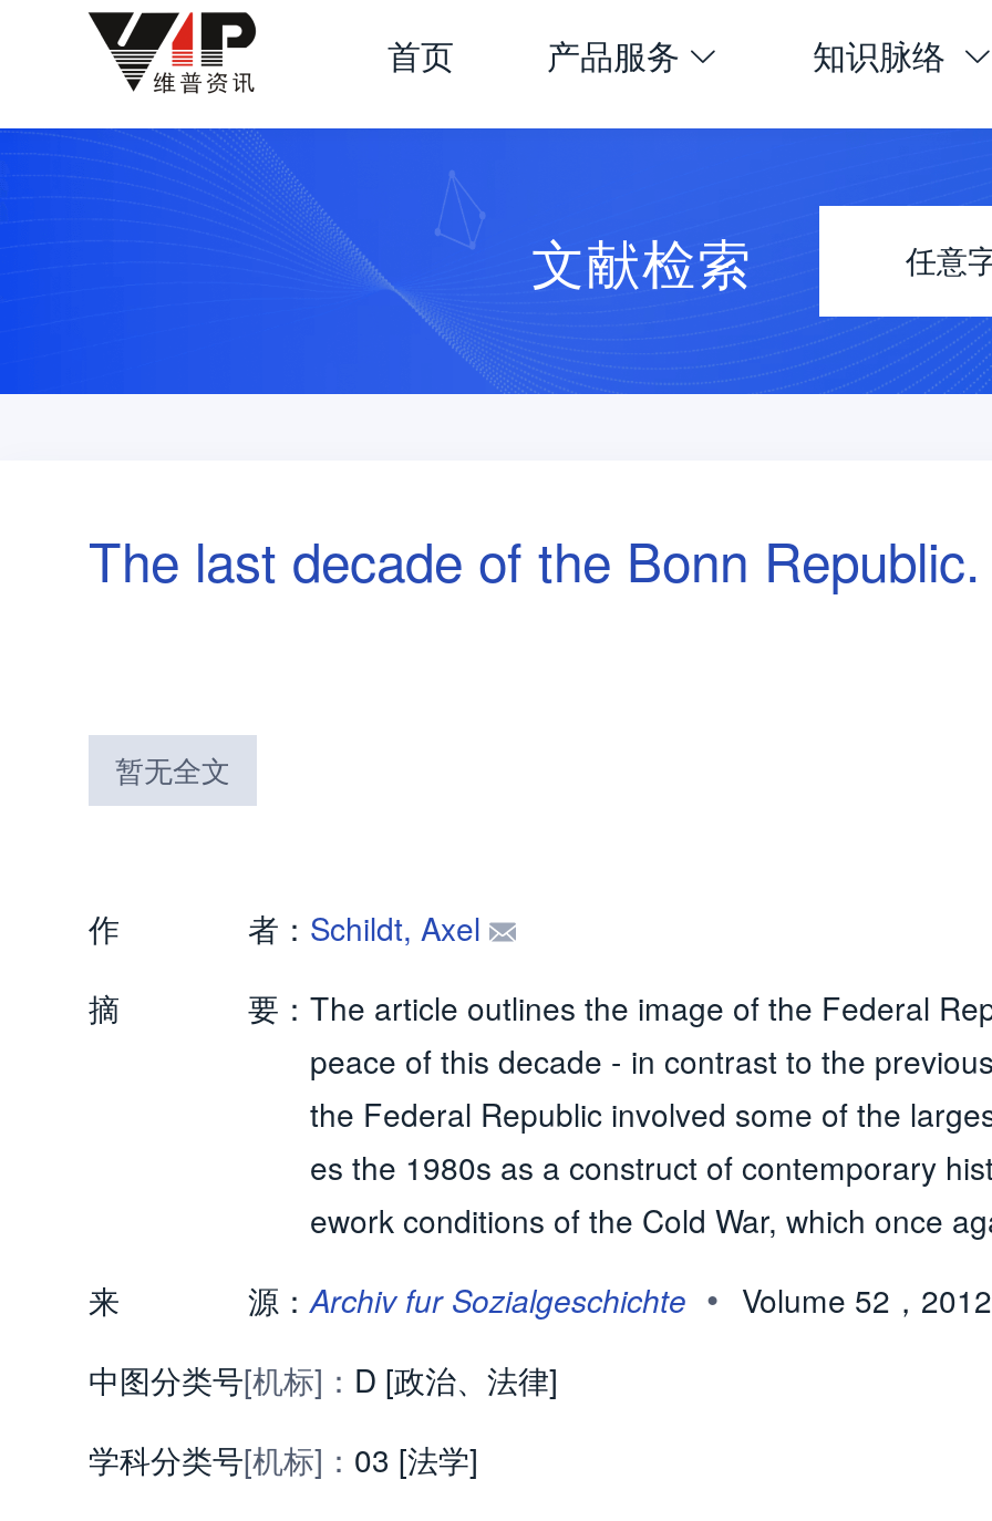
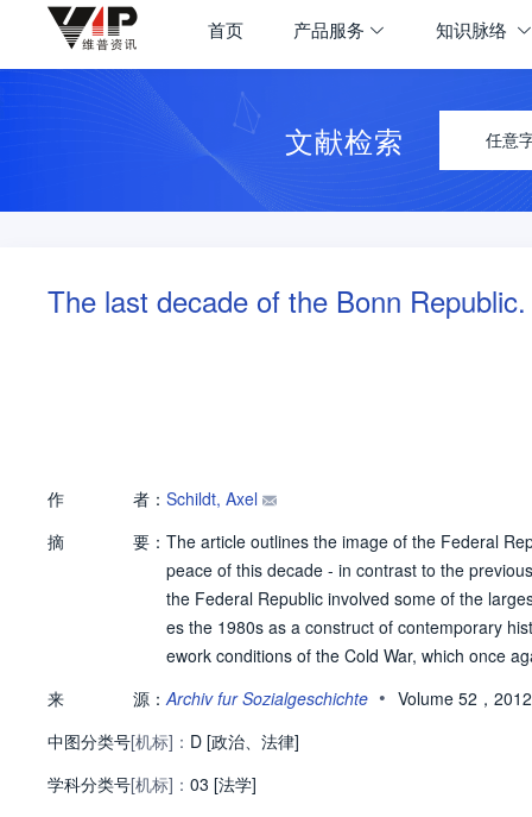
[115,749,230,791] 暂无全文 -> none

